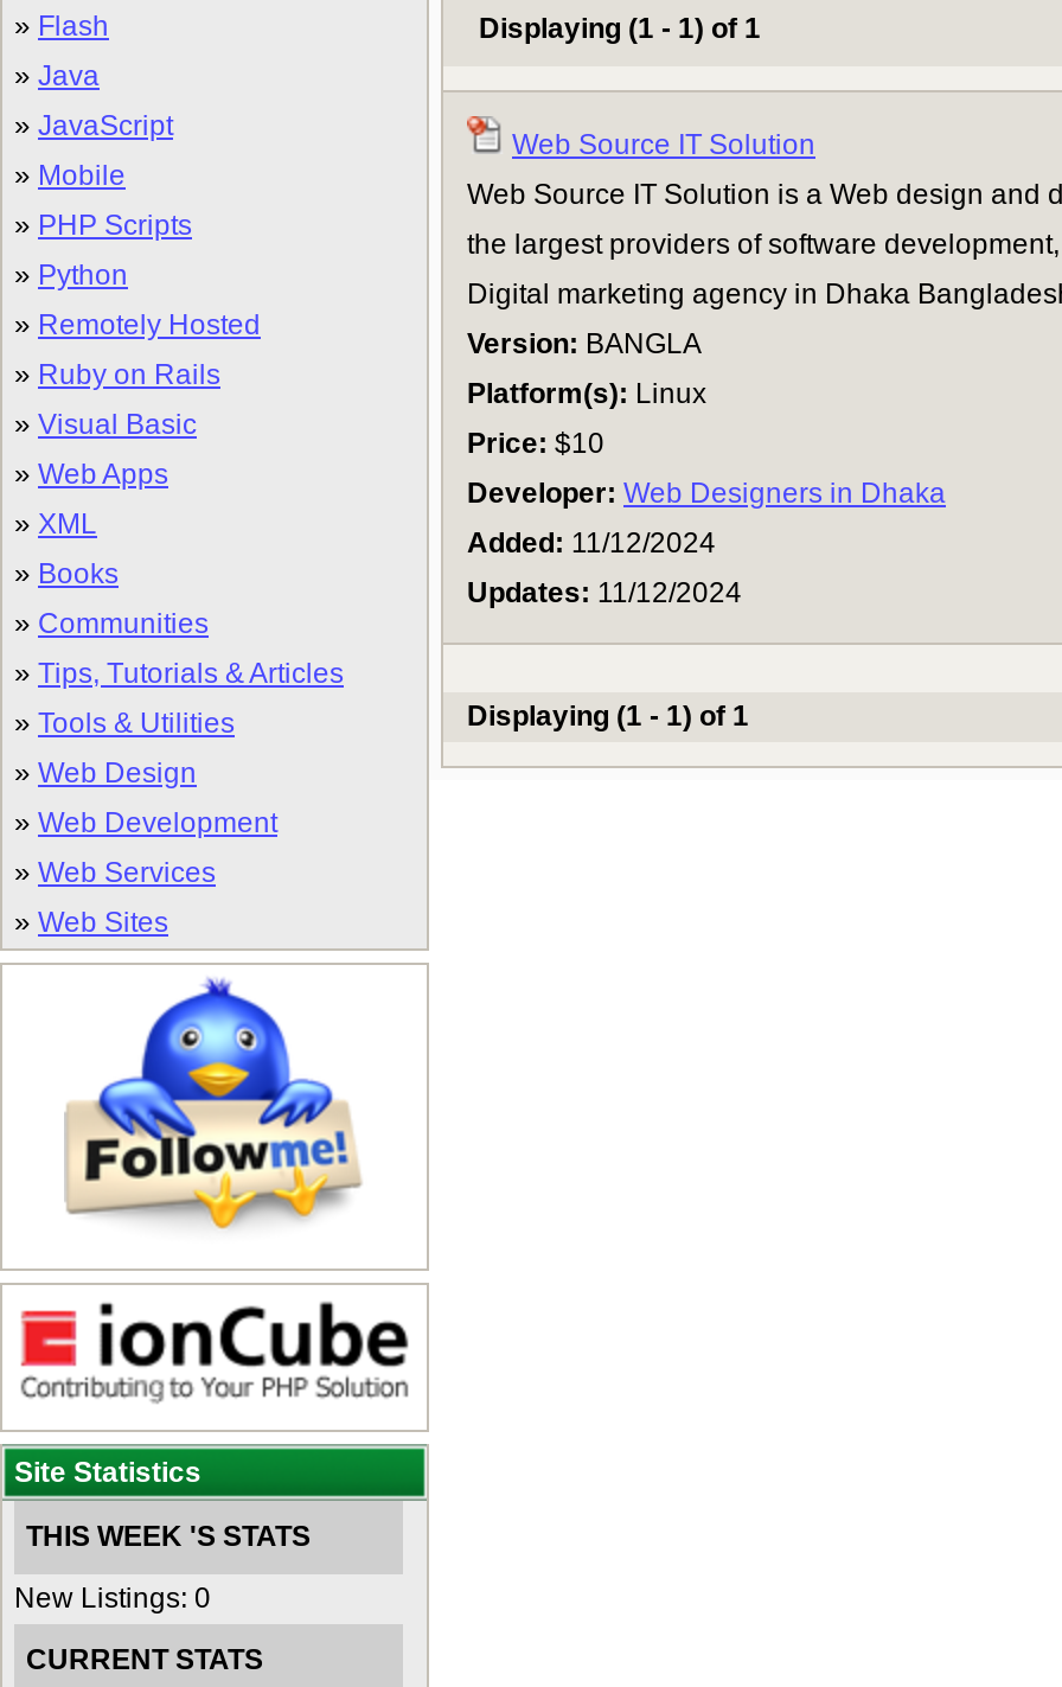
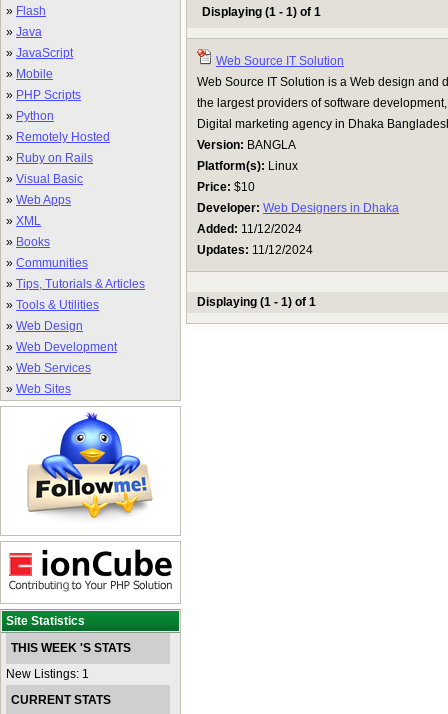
[14,1581,211,1615] New Listings: 0 -> [6,667,89,681] New Listings: 1

